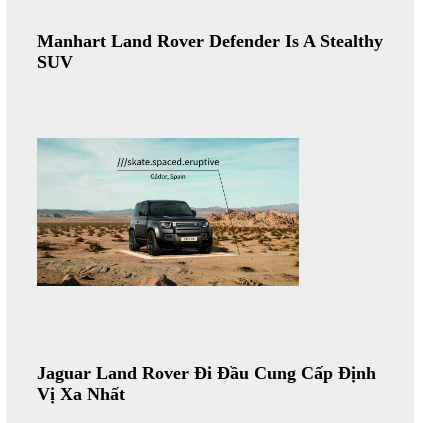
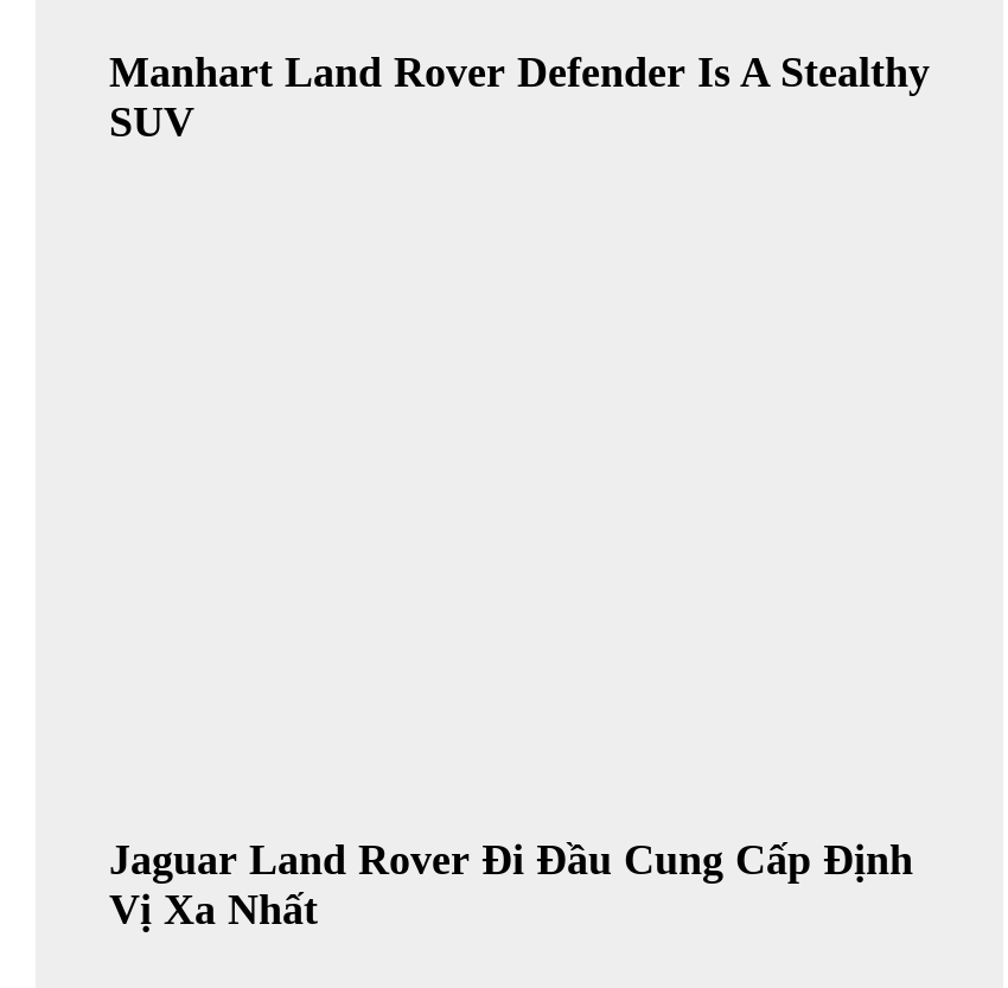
[36,137,300,287] [image] -> none

